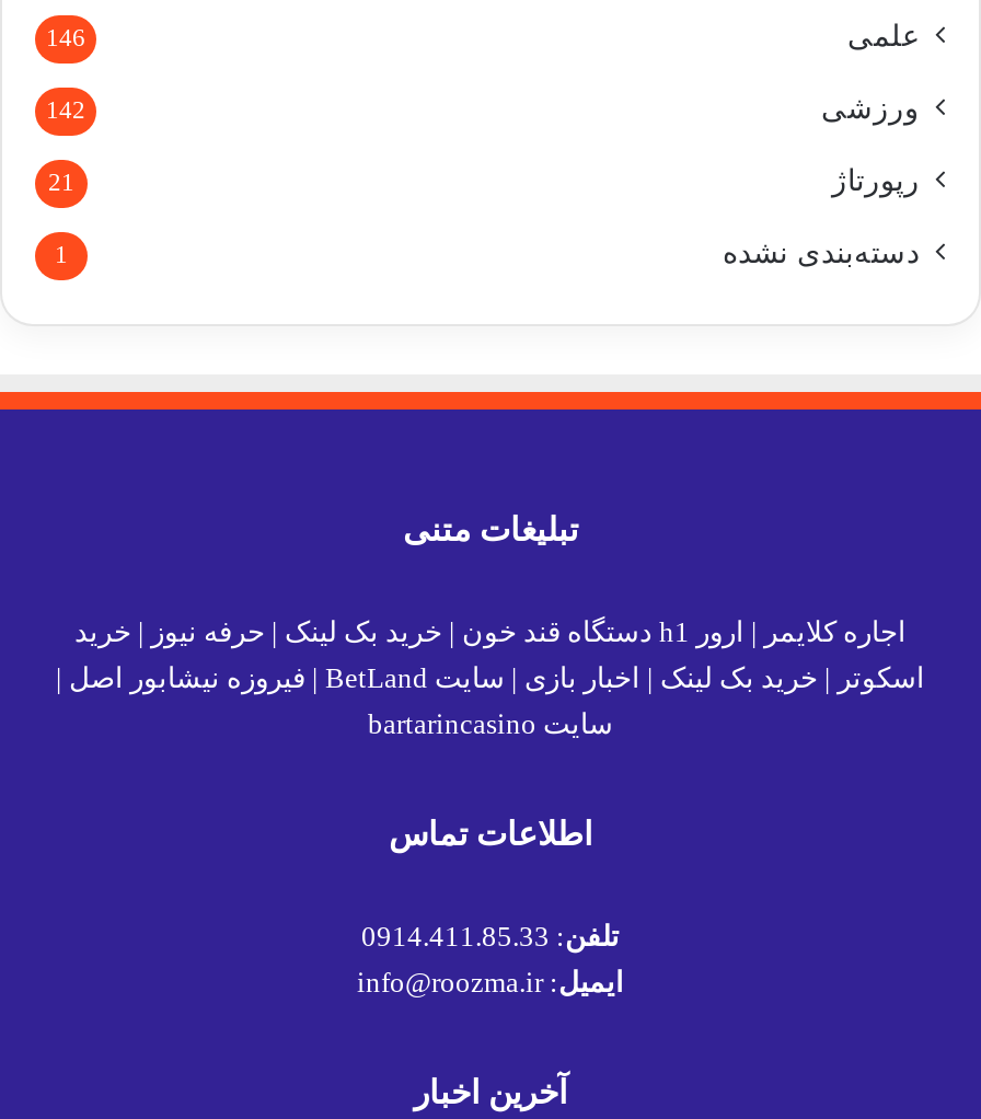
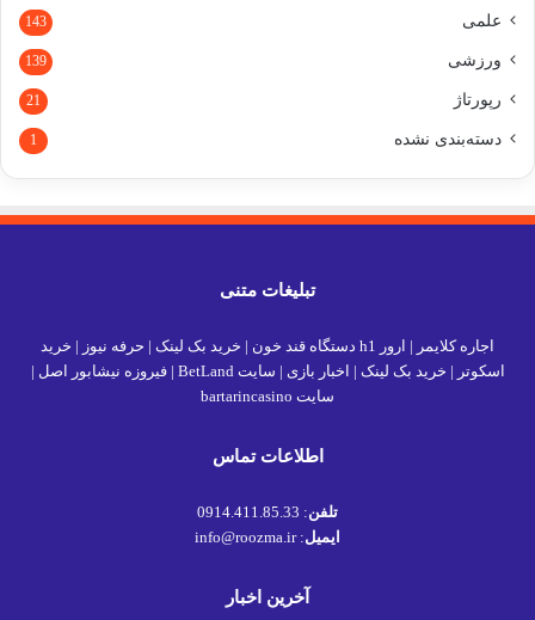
[46,23,85,51] 146 -> [25,14,47,29] 143
[46,95,85,124] 142 -> [25,53,47,69] 139

